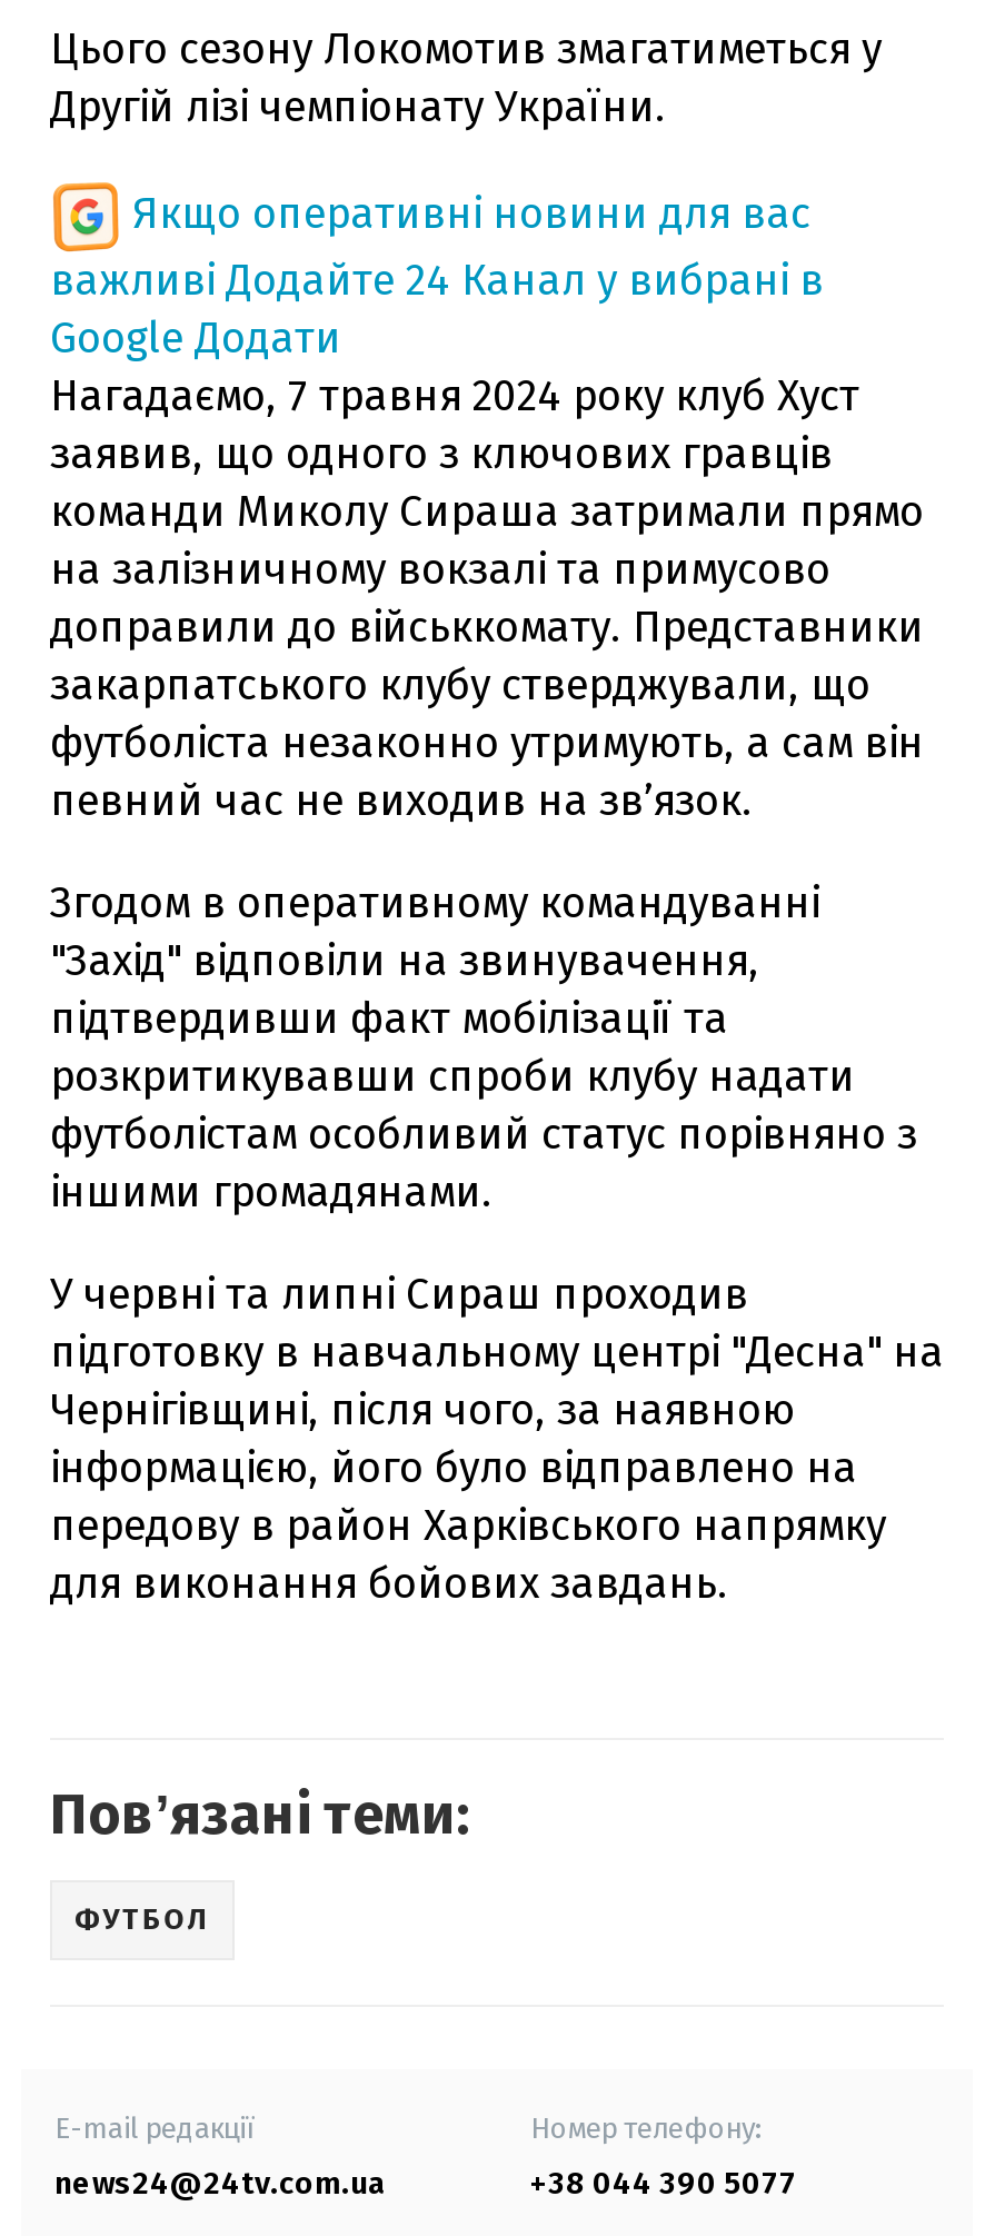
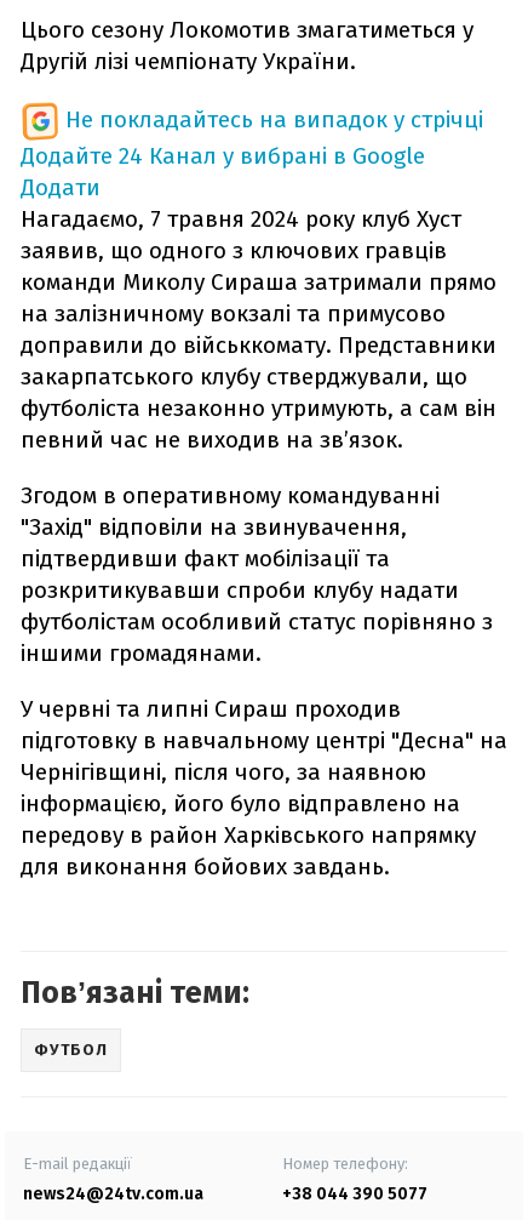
[50,187,824,363] Якщо оперативні новини для вас | важливі Додайте 24 Канал у вибрані в | Google Додати -> [21,105,483,201] Не покладайтесь на випадок у стрічці | Додайте 24 Канал у вибрані в Google | Додати

